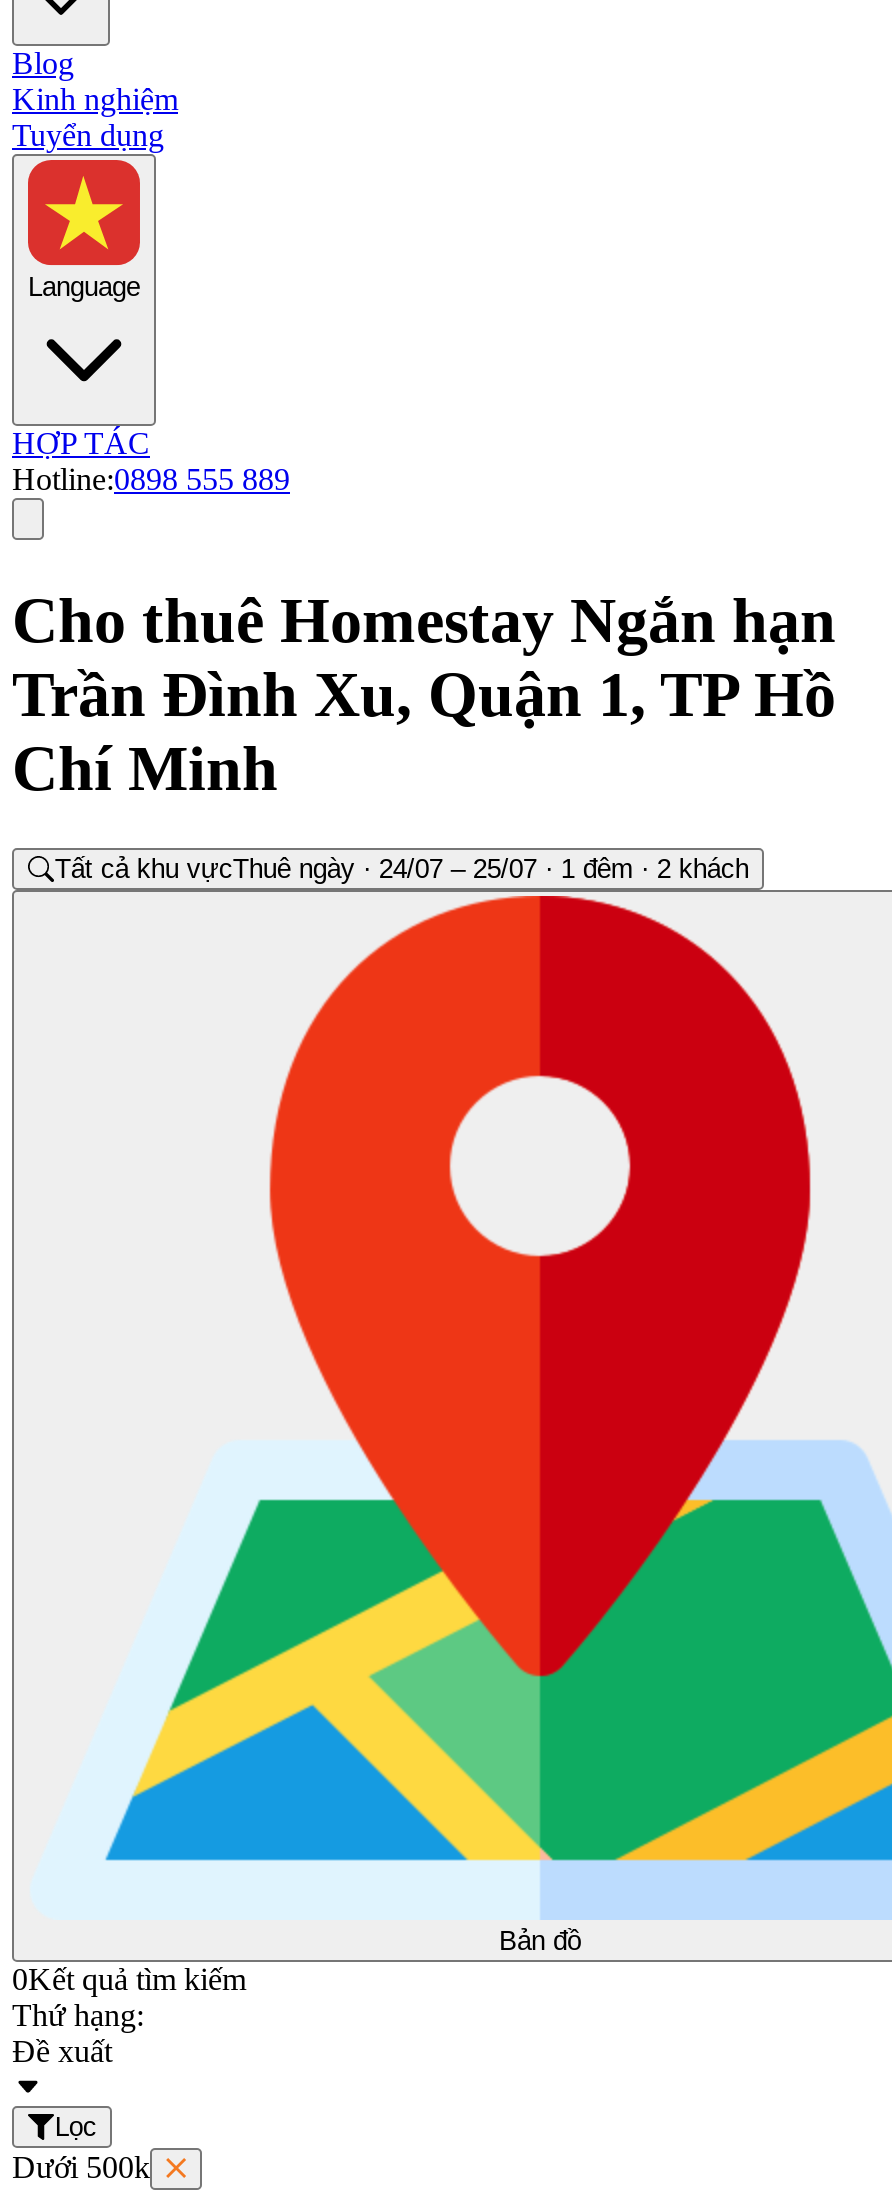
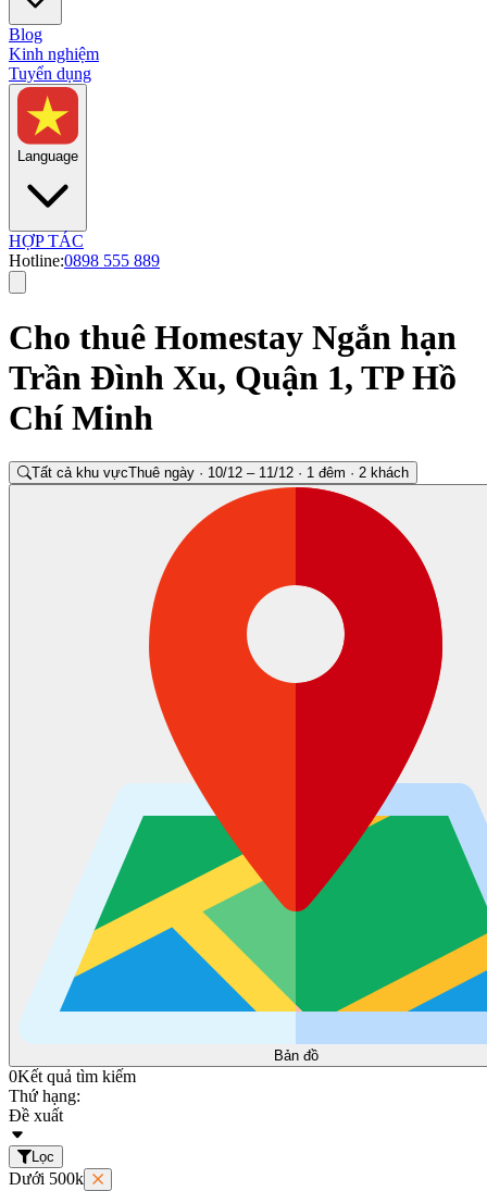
[55,854,749,884] Tất cả khu vựcThuê ngày · 24/07 – 25/07 · 1 đêm · 2 khách -> [32,465,409,481] Tất cả khu vựcThuê ngày · 10/12 – 11/12 · 1 đêm · 2 khách

